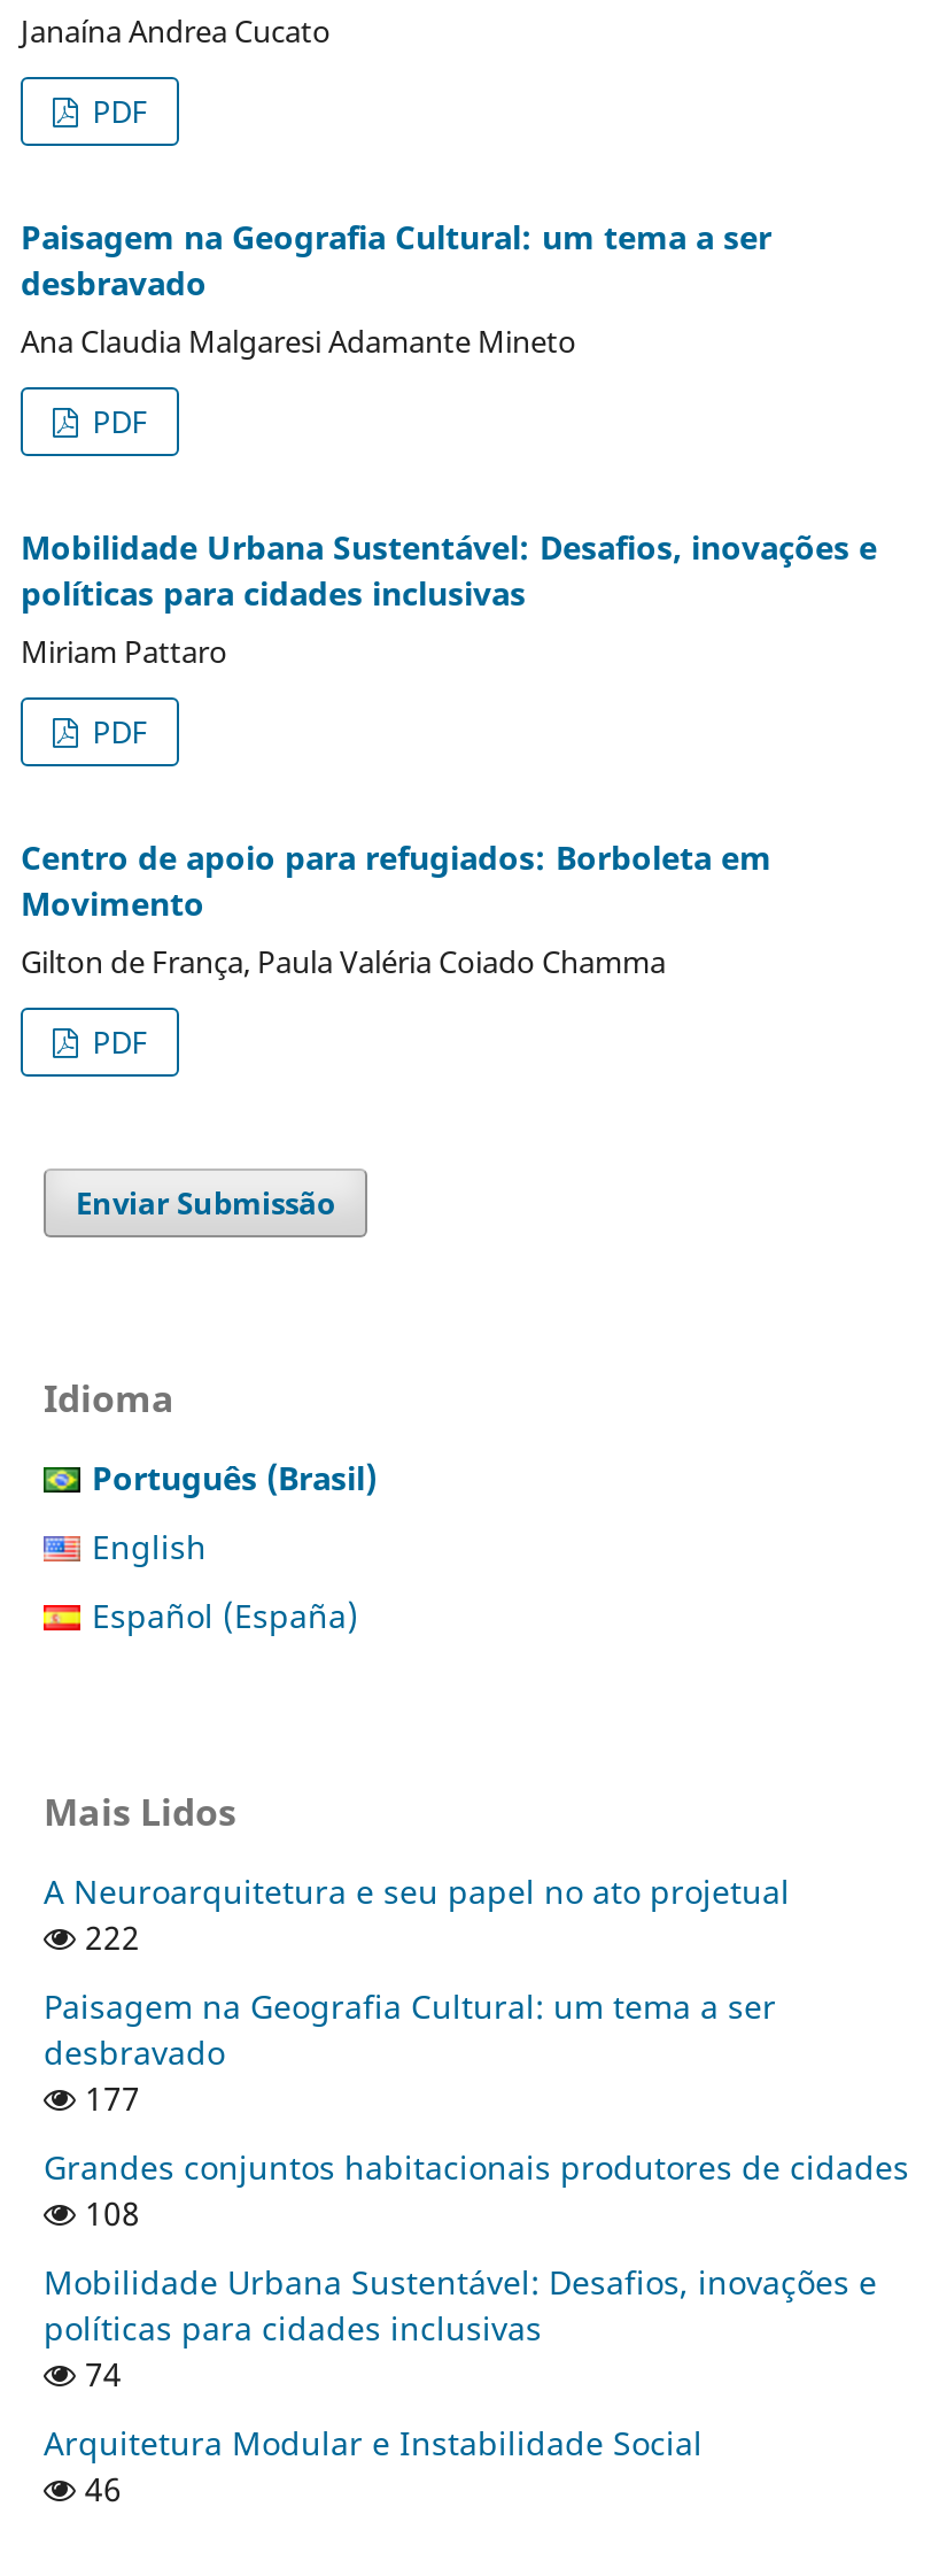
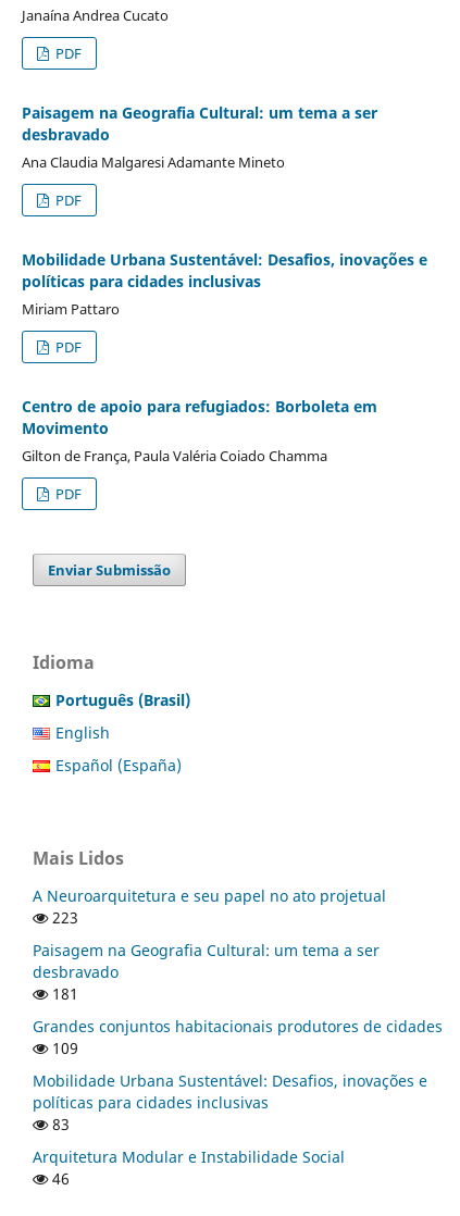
[76,1914,140,1958] 222 -> [48,907,78,927] 223
[76,2075,140,2119] 177 -> [48,983,78,1003] 181
[76,2190,140,2234] 108 -> [48,1037,78,1058] 109
[76,2351,122,2394] 74 -> [48,1113,70,1134] 83

